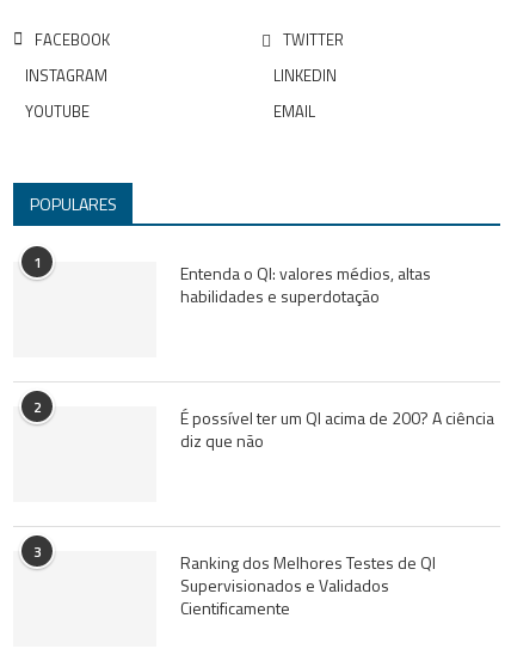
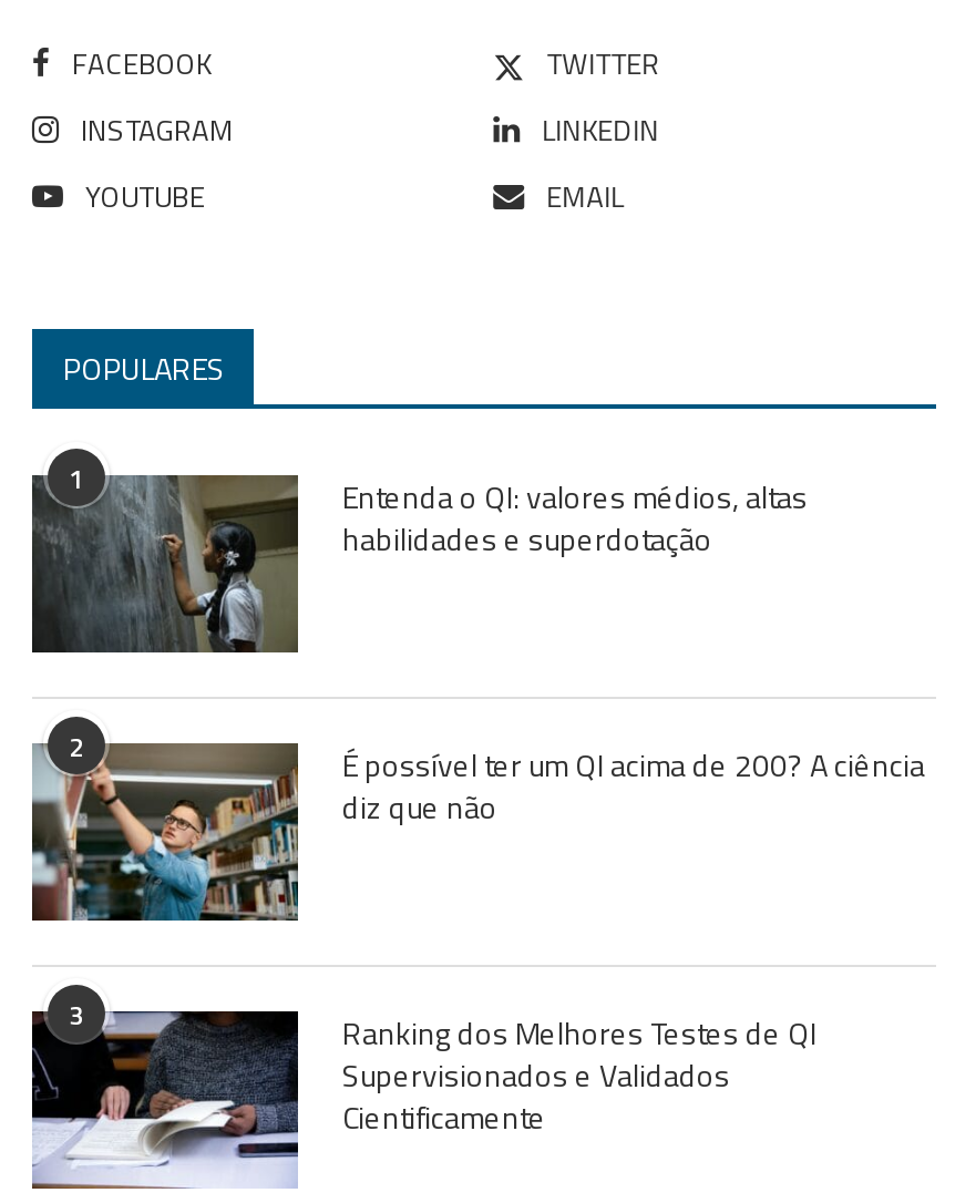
none -> [30,472,300,656] [image]
none -> [30,740,300,924] [image]
none -> [30,1008,300,1192] [image]

